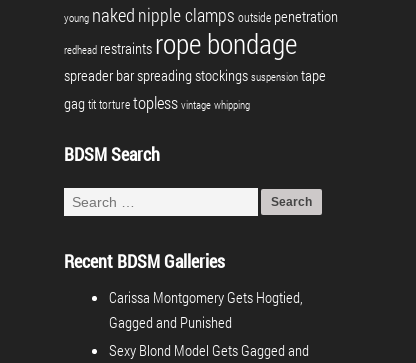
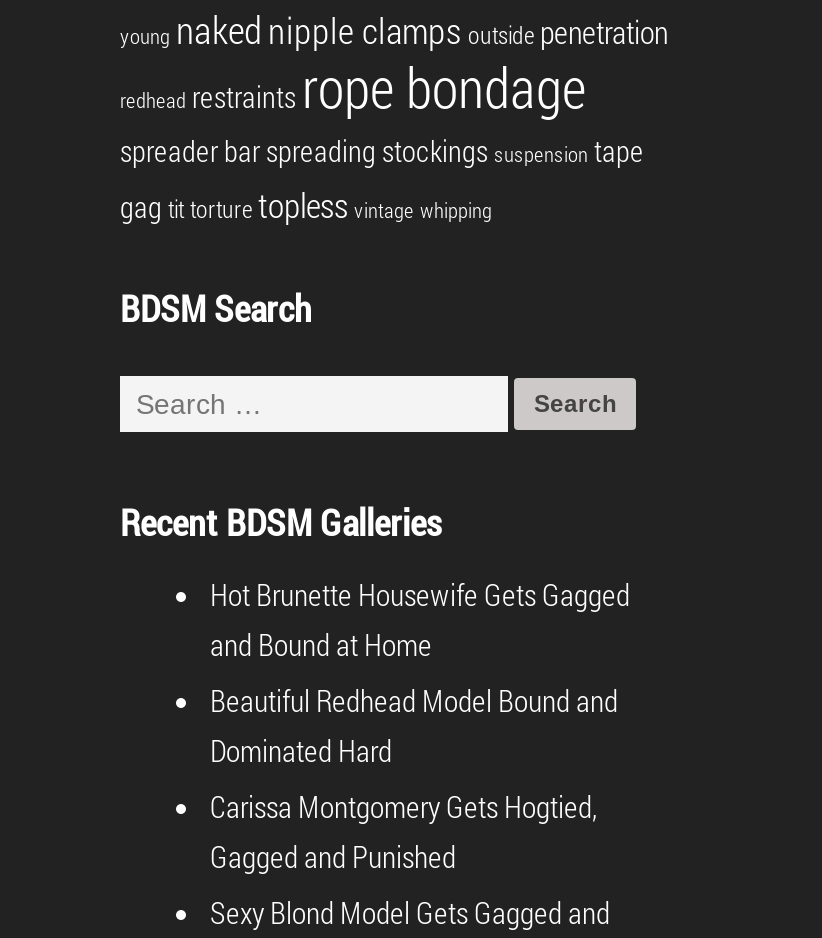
none -> [210,574,630,770] Hot Brunette Housewife Gets Gagged | and Bound at Home | Beautiful Redhead Model Bound and | Dominated Hard

